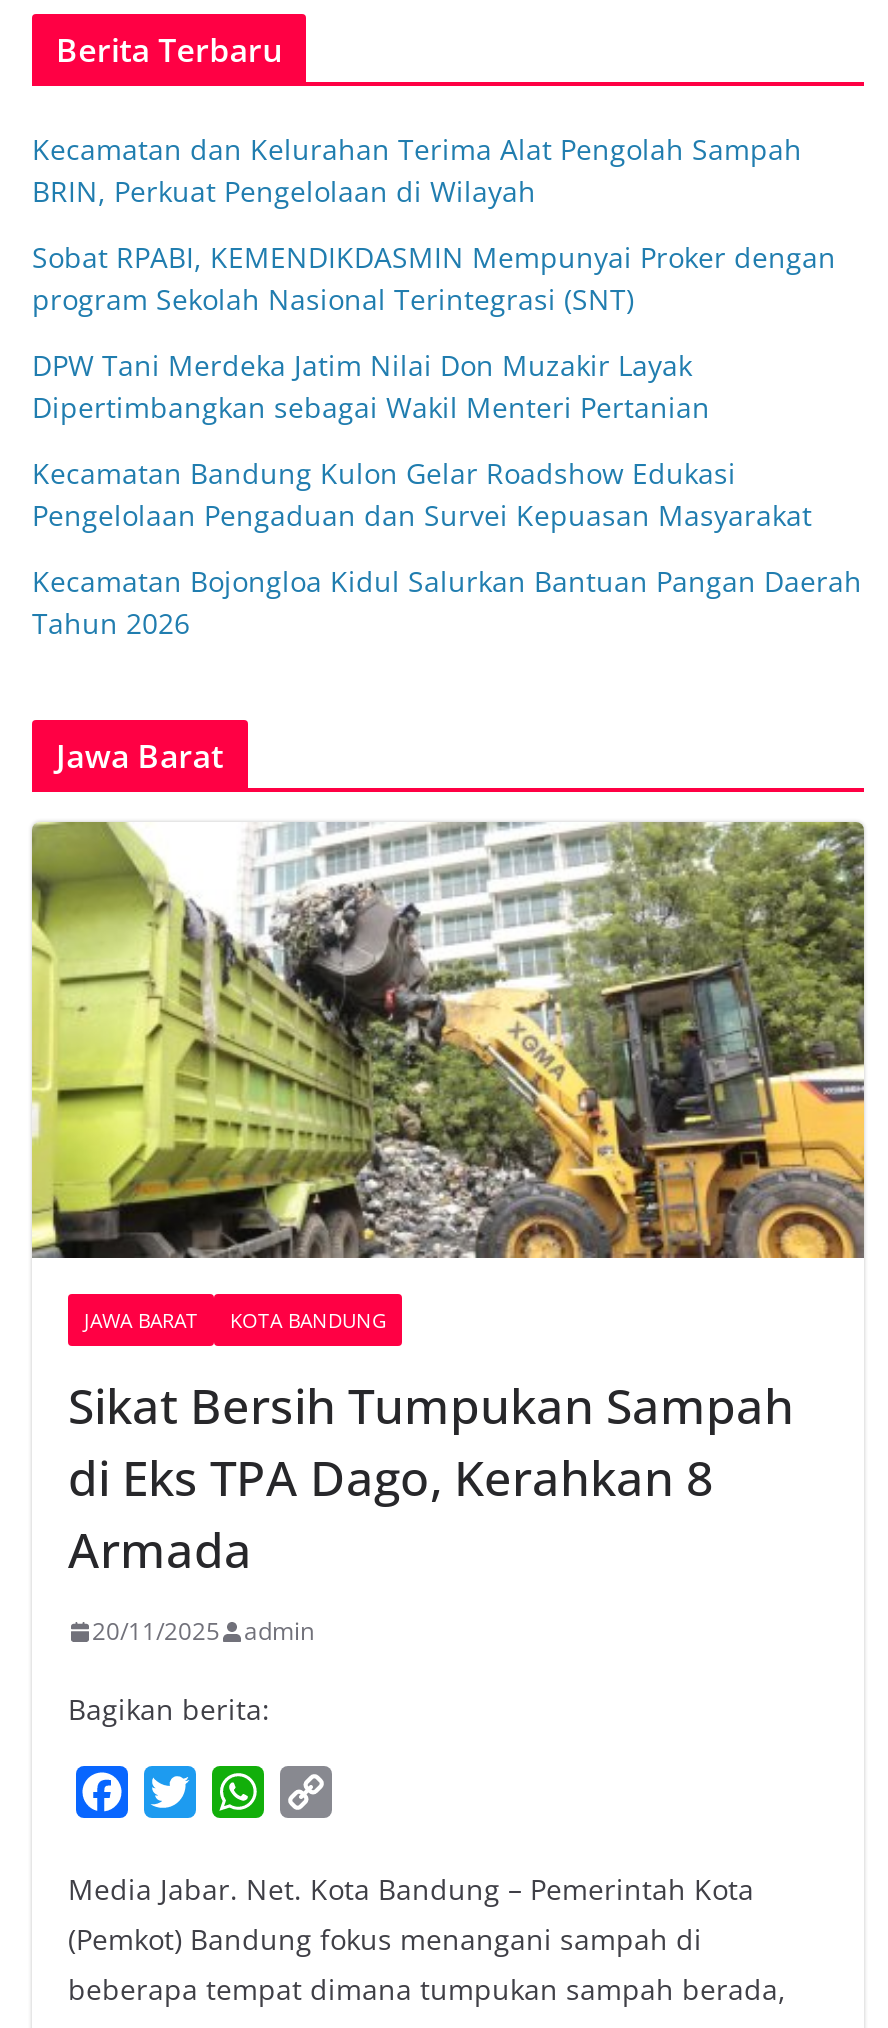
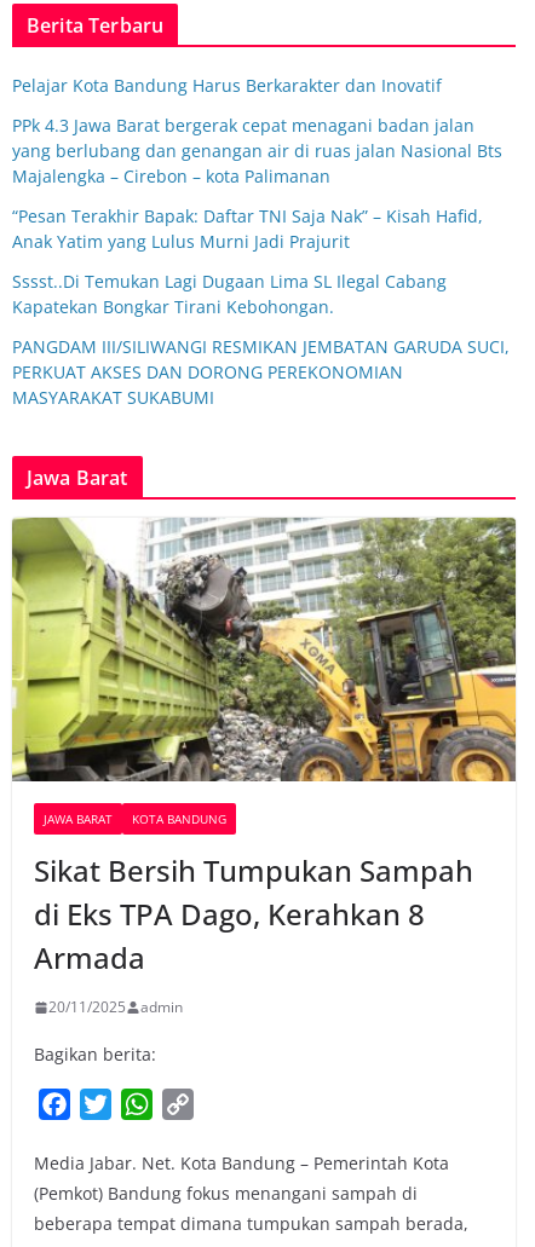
[32,130,802,210] Kecamatan dan Kelurahan Terima Alat Pengolah Sampah | BRIN, Perkuat Pengelolaan di Wilayah -> [12,74,442,97] Pelajar Kota Bandung Harus Berkarakter dan Inovatif
[32,238,836,318] Sobat RPABI, KEMENDIKDASMIN Mempunyai Proker dengan | program Sekolah Nasional Terintegrasi (SNT) -> [12,113,502,187] PPk 4.3 Jawa Barat bergerak cepat menagani badan jalan | yang berlubang dan genangan air di ruas jalan Nasional Bts | Majalengka – Cirebon – kota Palimanan
[32,346,710,426] DPW Tani Merdeka Jatim Nilai Don Muzakir Layak | Dipertimbangkan sebagai Wakil Menteri Pertanian -> [12,204,483,253] “Pesan Terakhir Bapak: Daftar TNI Saja Nak” – Kisah Hafid, | Anak Yatim yang Lulus Murni Jadi Prajurit
[32,454,812,534] Kecamatan Bandung Kulon Gelar Roadshow Edukasi | Pengelolaan Pengaduan dan Survei Kepuasan Masyarakat -> [12,269,447,318] Sssst..Di Temukan Lagi Dugaan Lima SL Ilegal Cabang | Kapatekan Bongkar Tirani Kebohongan.
[32,562,862,642] Kecamatan Bojongloa Kidul Salurkan Bantuan Pangan Daerah | Tahun 2026 -> [12,335,510,409] PANGDAM III/SILIWANGI RESMIKAN JEMBATAN GARUDA SUCI, | PERKUAT AKSES DAN DORONG PEREKONOMIAN | MASYARAKAT SUKABUMI

